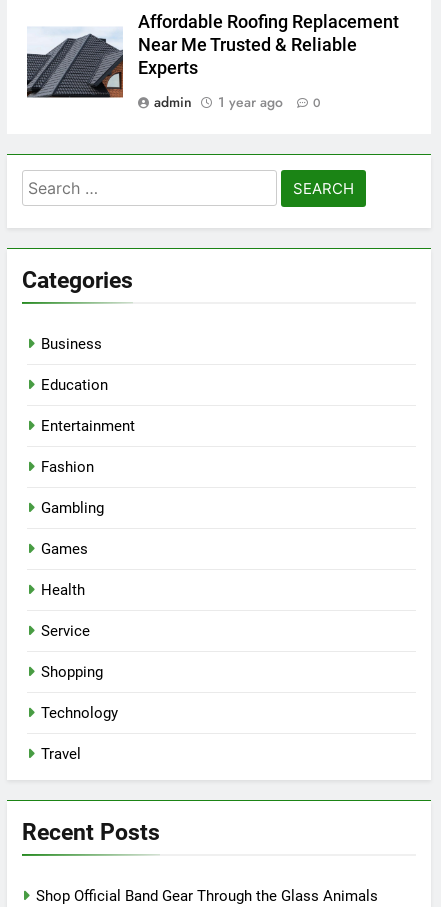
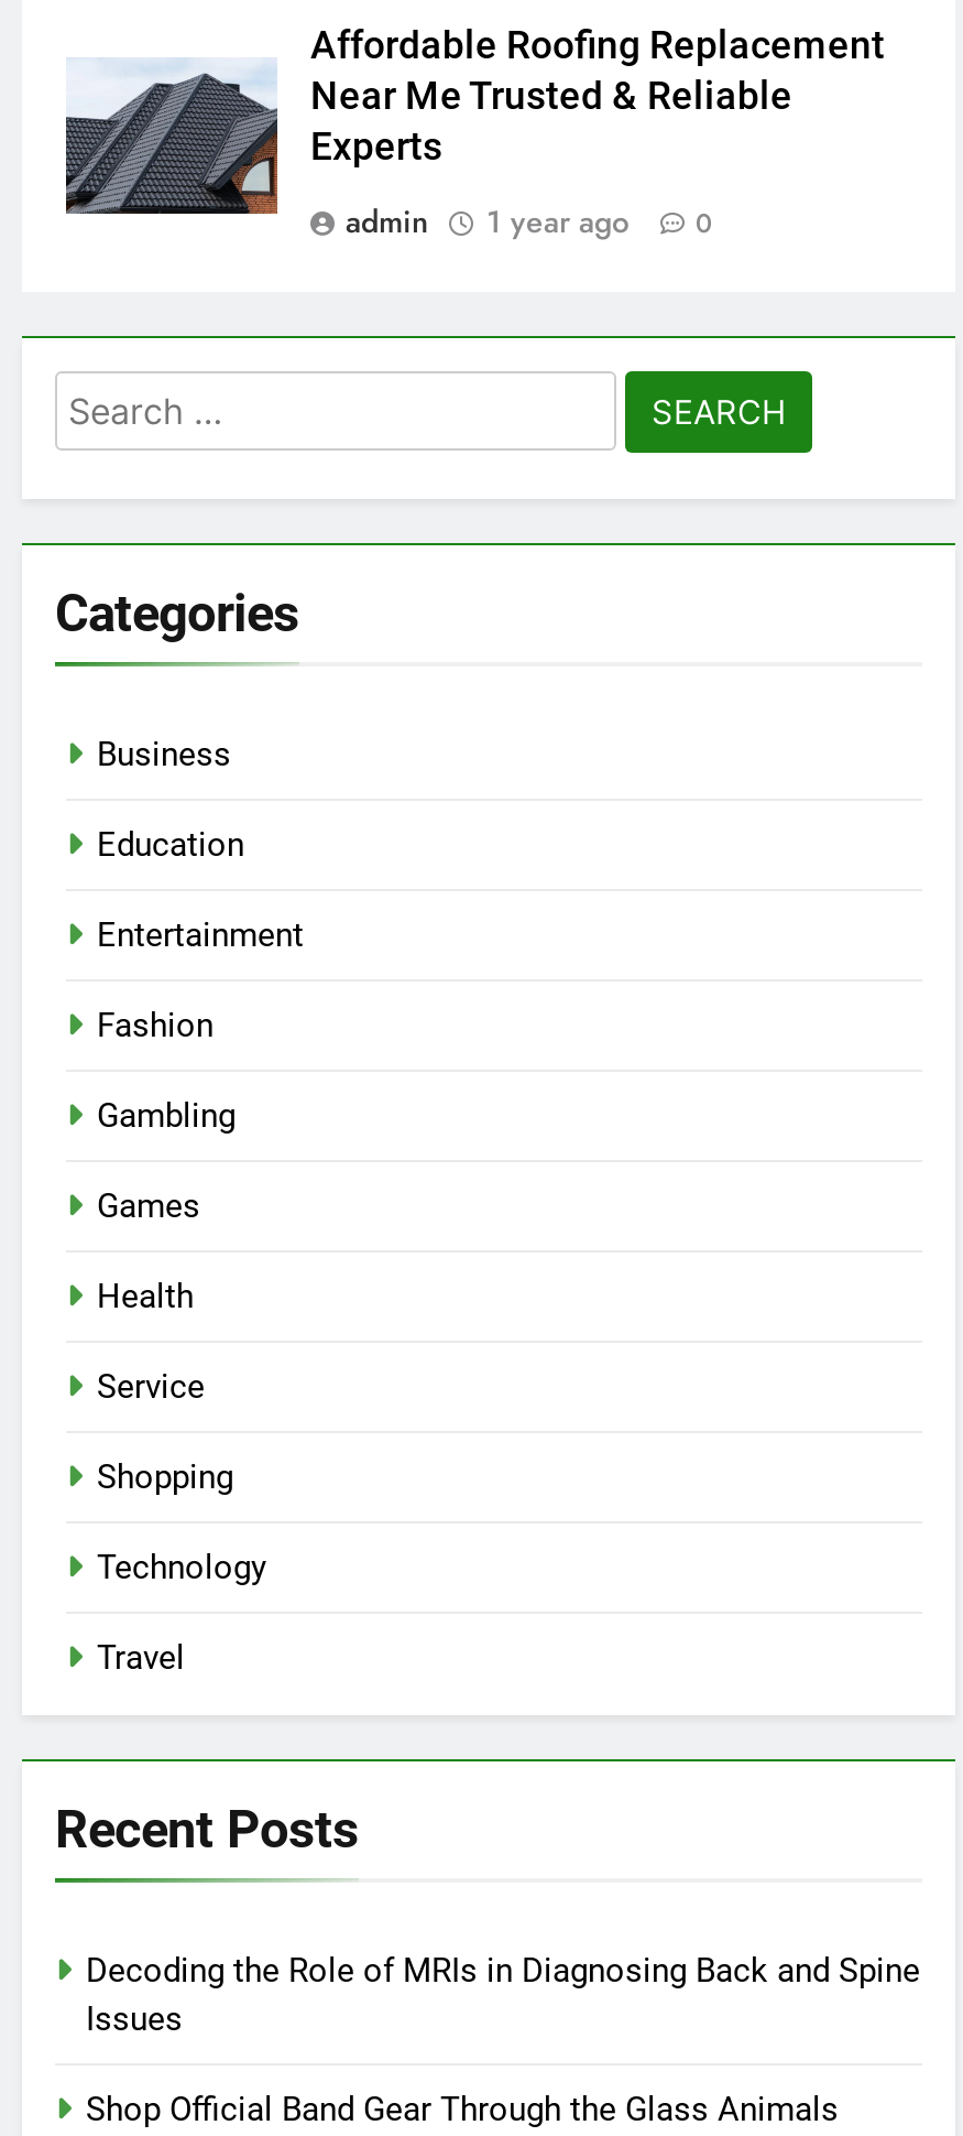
none -> [86,1952,920,2041] Decoding the Role of MRIs in Diagnosing Back and Spine | Issues

